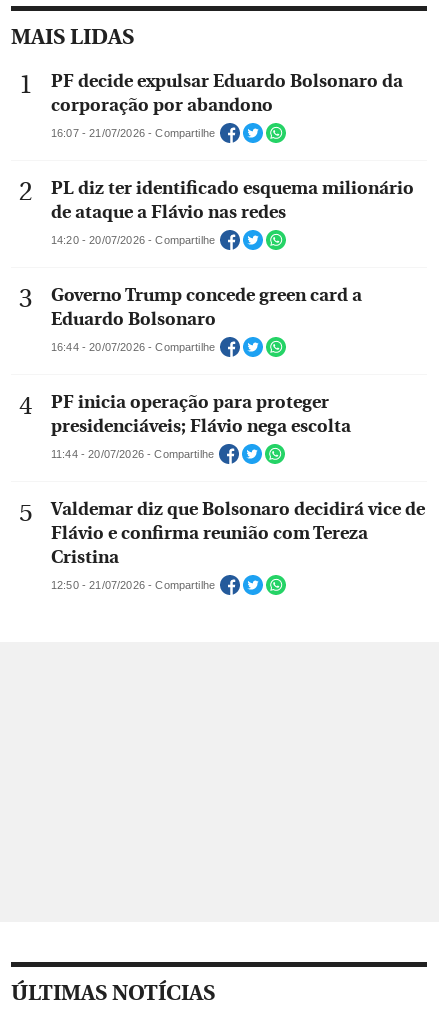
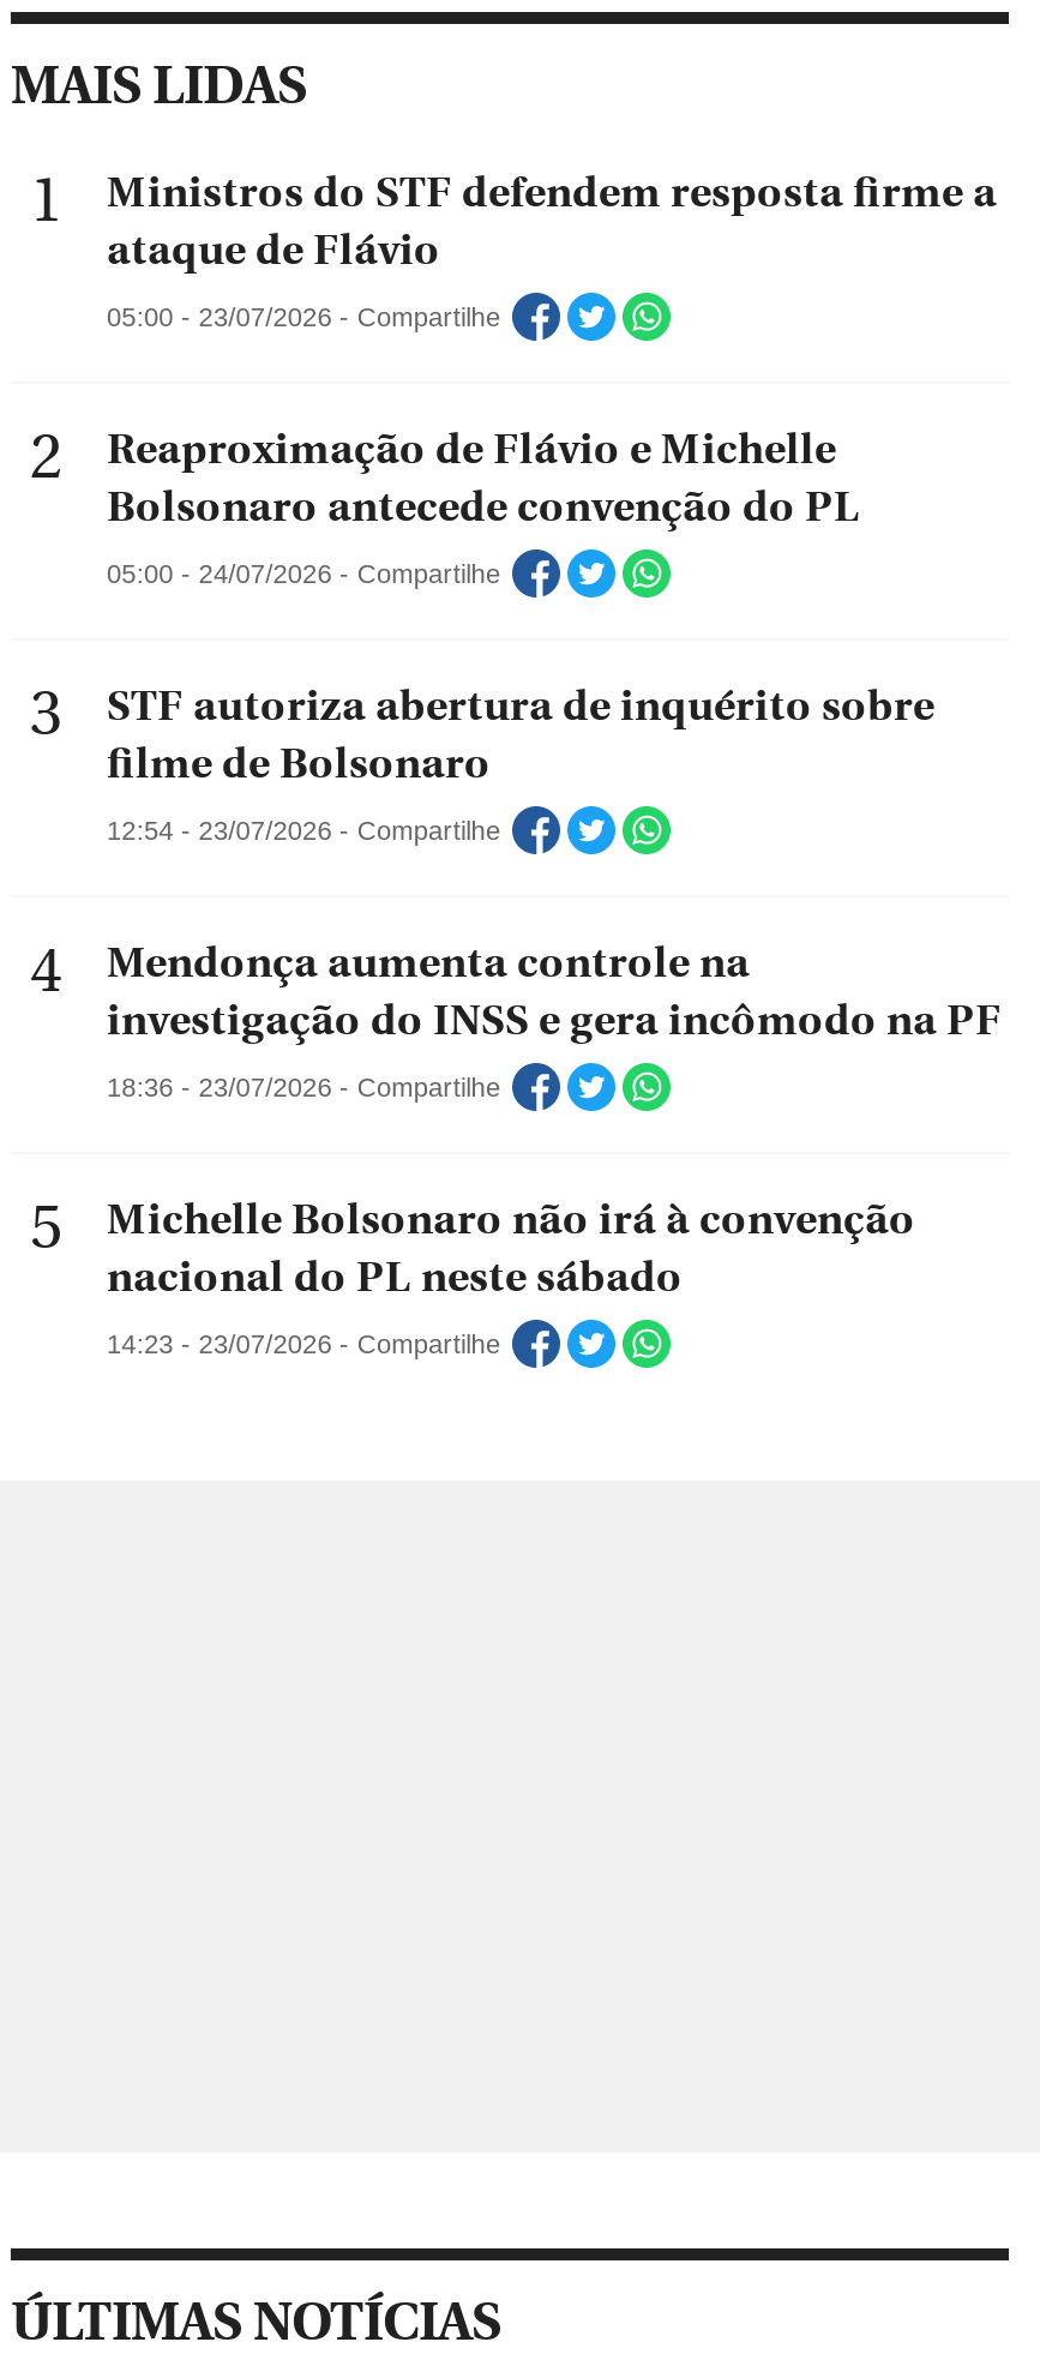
[51,71,403,116] PF decide expulsar Eduardo Bolsonaro da | corporação por abandono -> [107,167,997,275] Ministros do STF defendem resposta firme a | ataque de Flávio
[51,127,215,139] 16:07 - 21/07/2026 - Compartilhe -> [107,303,500,331] 05:00 - 23/07/2026 - Compartilhe
[51,178,414,223] PL diz ter identificado esquema milionário | de ataque a Flávio nas redes -> [107,424,860,532] Reaproximação de Flávio e Michelle | Bolsonaro antecede convenção do PL
[51,234,215,246] 14:20 - 20/07/2026 - Compartilhe -> [107,559,500,588] 05:00 - 24/07/2026 - Compartilhe
[51,285,362,330] Governo Trump concede green card a | Eduardo Bolsonaro -> [107,681,934,789] STF autoriza abertura de inquérito sobre | filme de Bolsonaro
[51,341,215,353] 16:44 - 20/07/2026 - Compartilhe -> [107,816,500,845] 12:54 - 23/07/2026 - Compartilhe
[51,392,351,437] PF inicia operação para proteger | presidenciáveis; Flávio nega escolta -> [107,937,1002,1045] Mendonça aumenta controle na | investigação do INSS e gera incômodo na PF
[51,448,214,460] 11:44 - 20/07/2026 - Compartilhe -> [107,1073,500,1102] 18:36 - 23/07/2026 - Compartilhe
[51,499,425,568] Valdemar diz que Bolsonaro decidirá vice de | Flávio e confirma reunião com Tereza | Cristina -> [107,1194,915,1302] Michelle Bolsonaro não irá à convenção | nacional do PL neste sábado
[51,579,215,591] 12:50 - 21/07/2026 - Compartilhe -> [107,1330,500,1358] 14:23 - 23/07/2026 - Compartilhe

